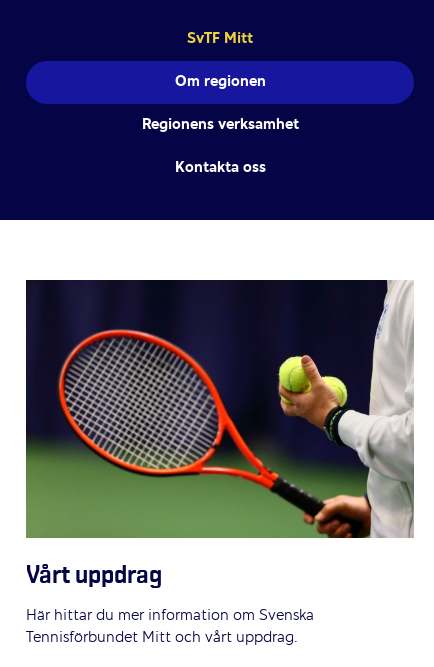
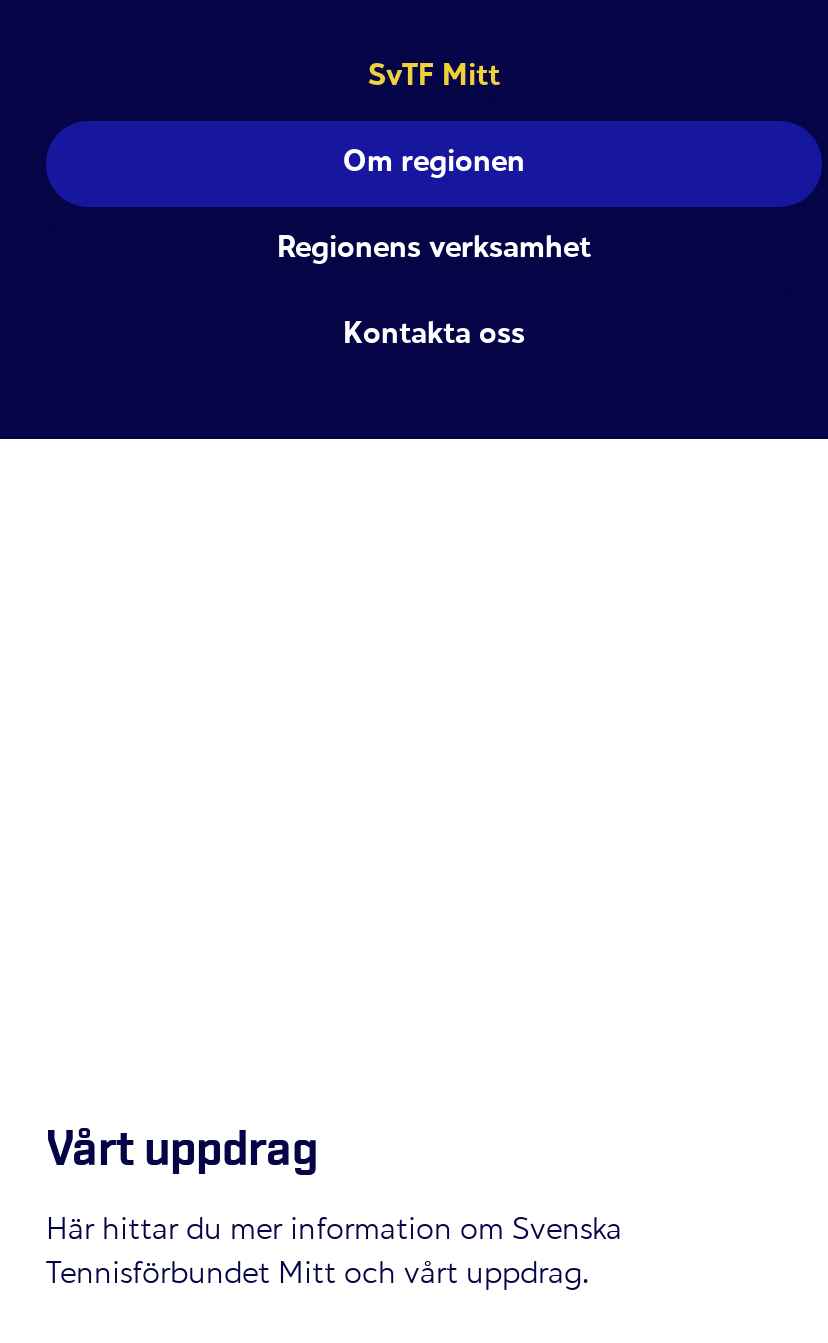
[25,279,415,539] [image] -> none

